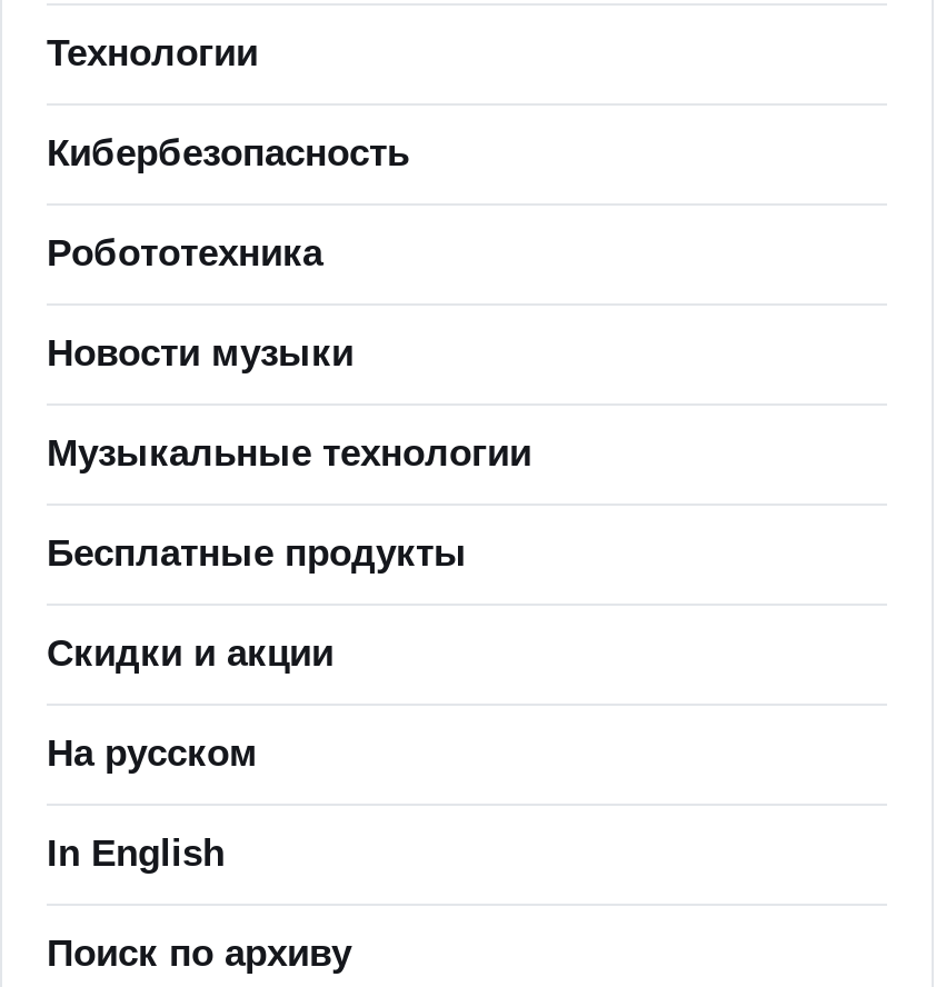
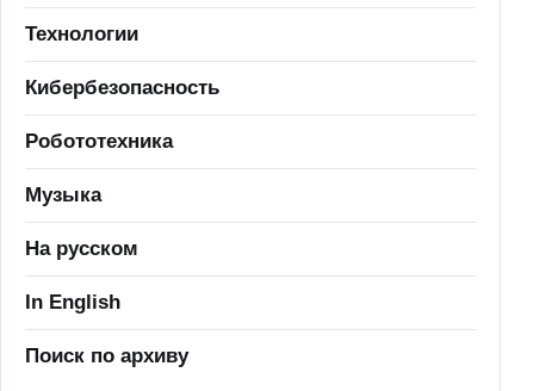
[47,332,531,675] Новости музыки | Музыкальные технологии | Бесплатные продукты | Скидки и акции -> [25,184,101,206] Музыка

